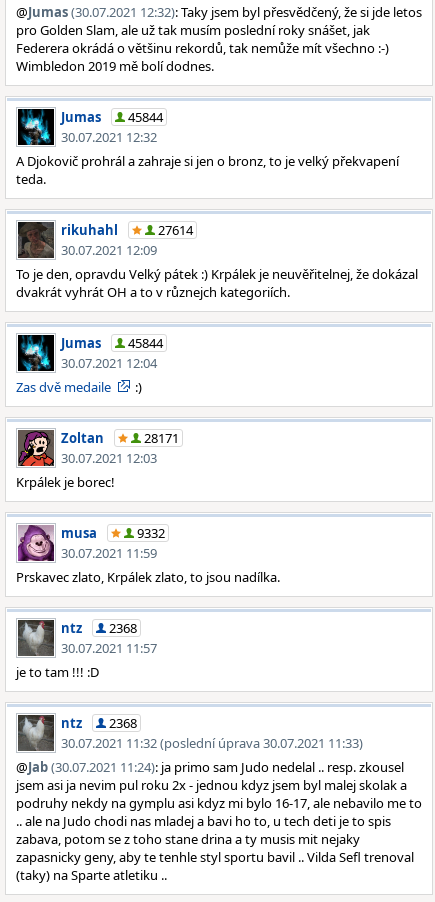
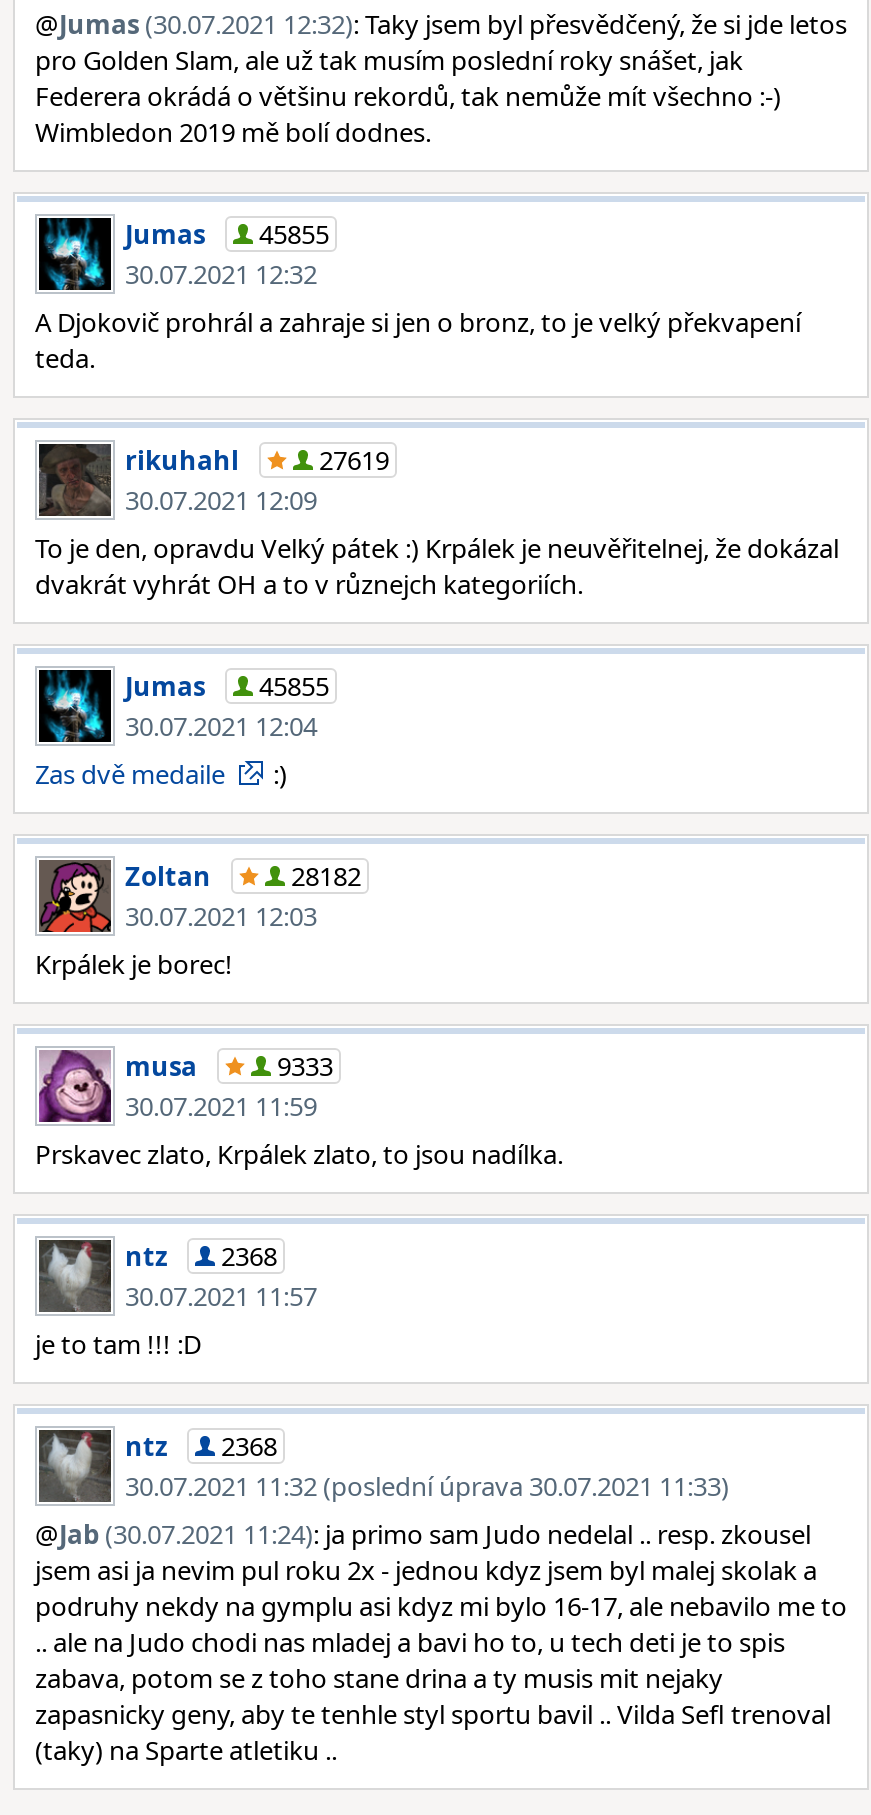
[61,108,163,126] Jumas 45844 -> [125,216,329,252] Jumas 45855
[158,221,193,239] 27614 -> [319,442,389,478] 27619
[61,334,163,352] Jumas 45844 -> [125,668,329,704] Jumas 45855
[144,429,179,447] 28171 -> [291,858,361,894] 28182
[137,524,165,542] 9332 -> [277,1048,333,1084] 9333

